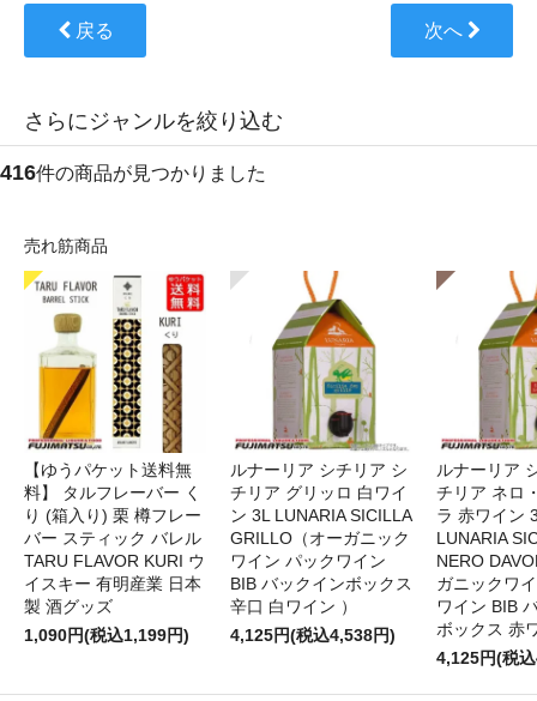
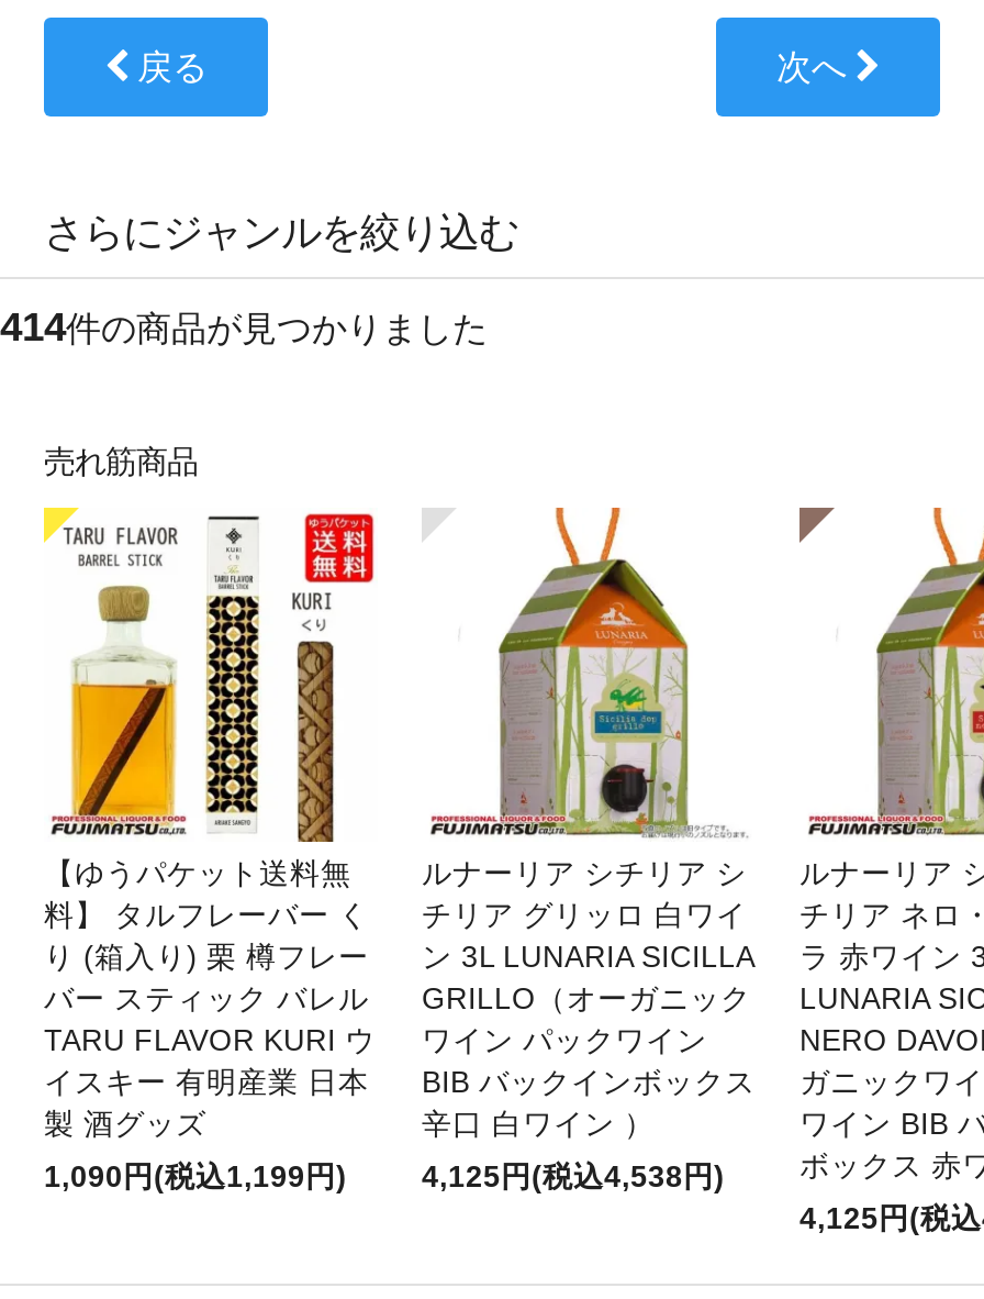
[0,160,266,185] 416件の商品が見つかりました -> [0,304,488,350] 414件の商品が見つかりました

